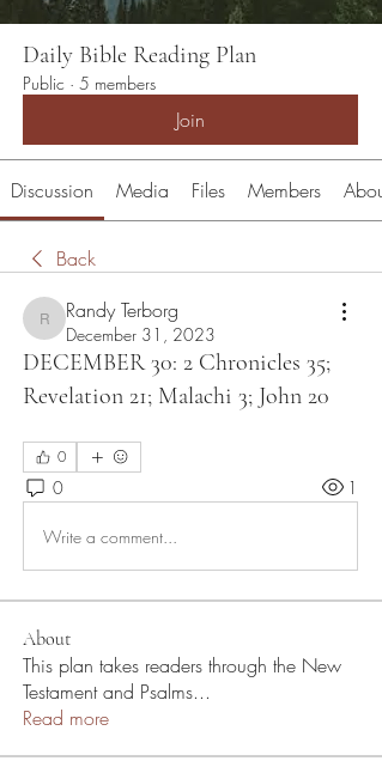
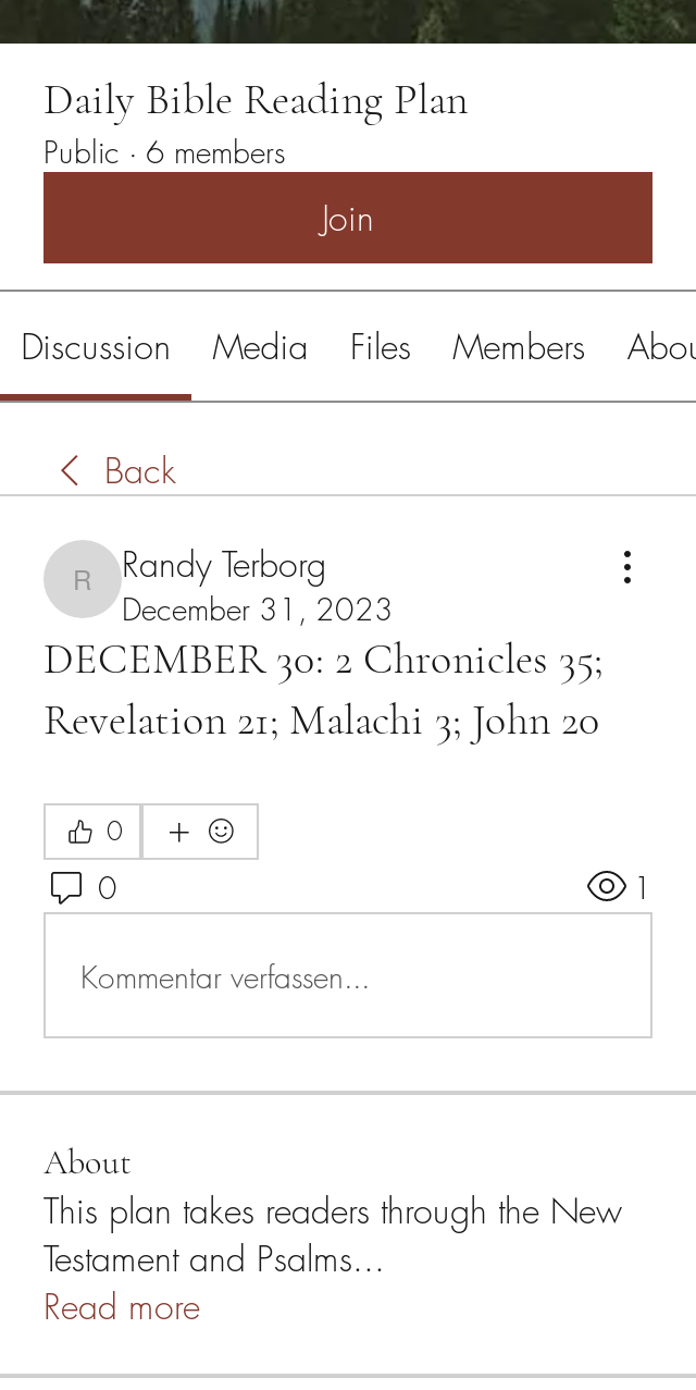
[23,72,156,95] Public · 5 members -> [43,131,285,172] Public · 6 members
[43,525,177,547] Write a comment... -> [80,955,370,996] Kommentar verfassen...

